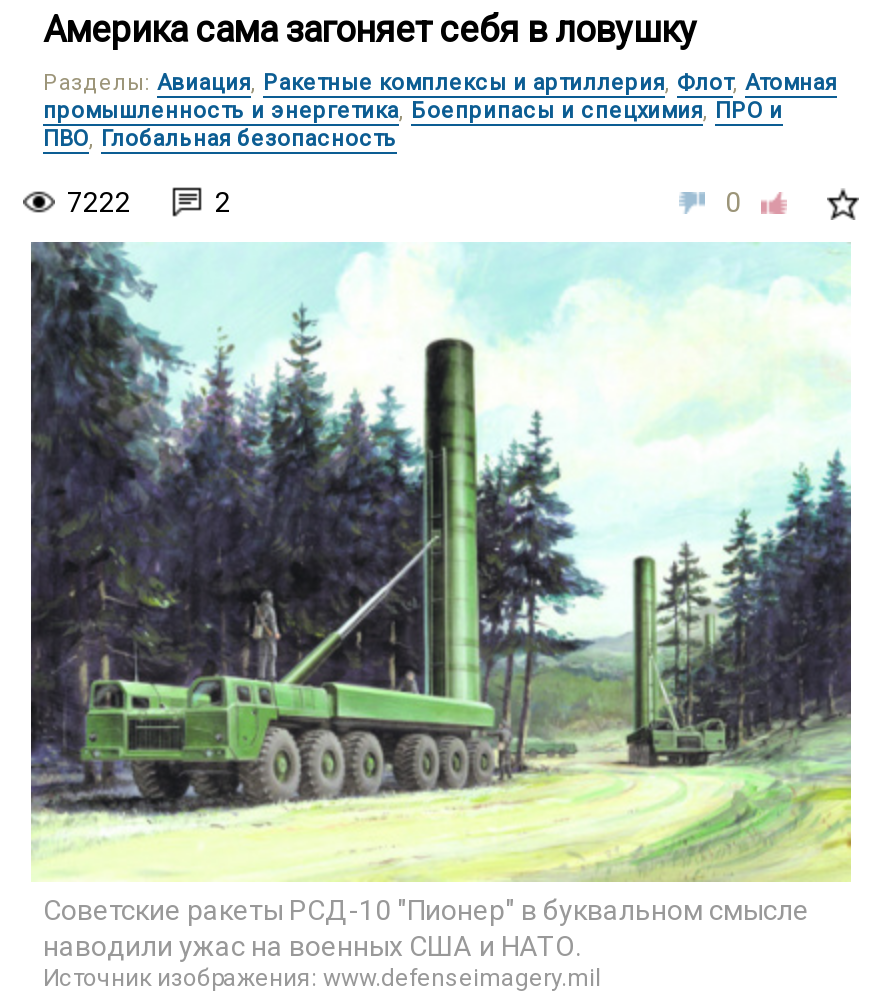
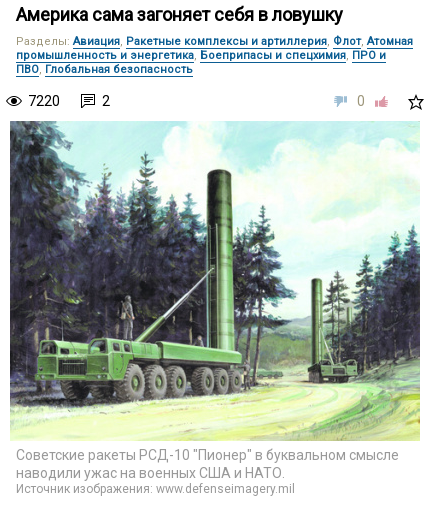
[67,187,131,219] 7222 -> [28,93,60,109] 7220

